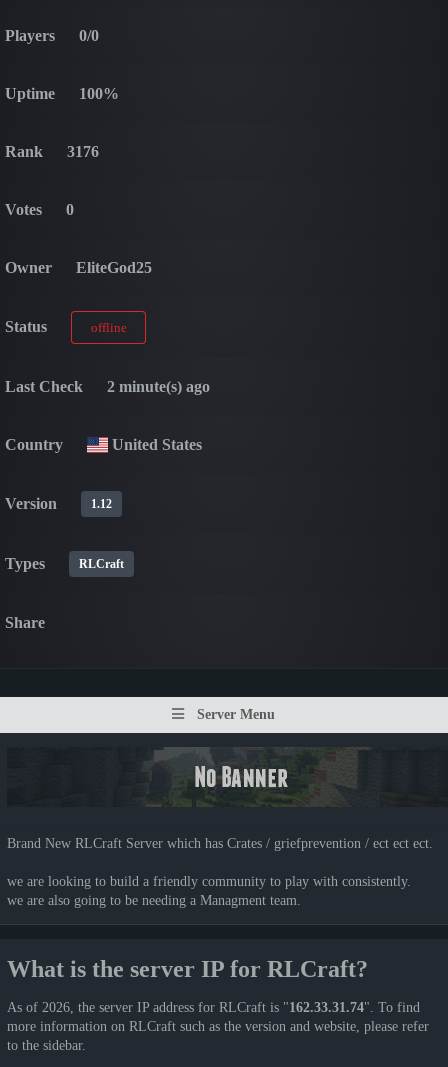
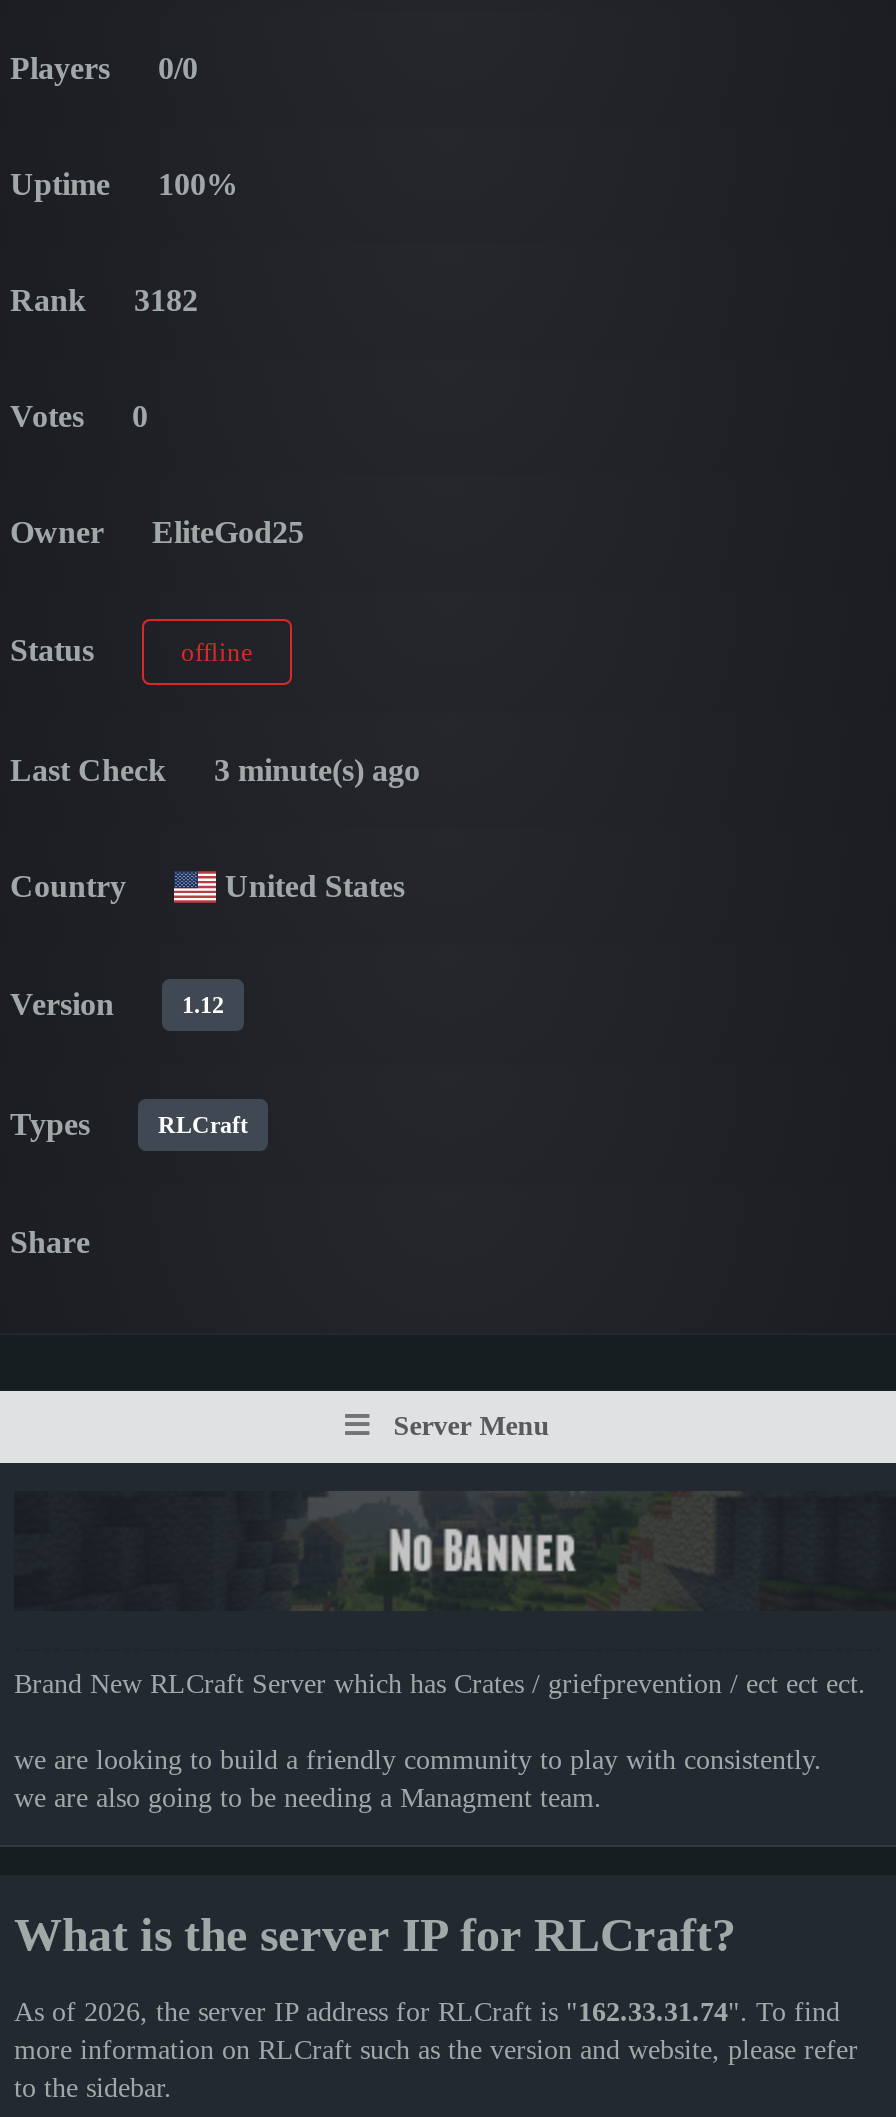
[5,143,99,160] Rank 3176 -> [10,282,198,316] Rank 3182
[5,378,210,395] Last Check 2 minute(s) ago -> [10,752,420,786] Last Check 3 minute(s) ago

